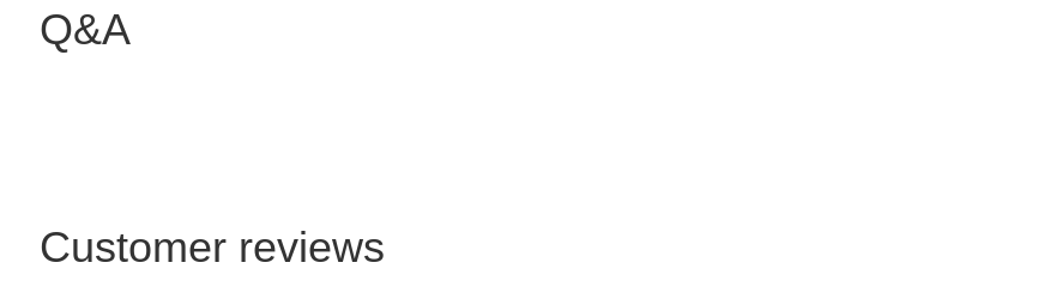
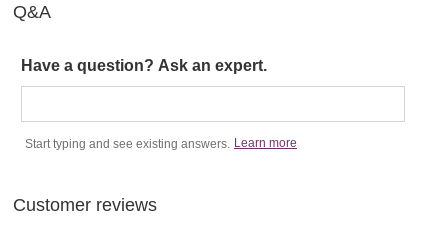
none -> [21,57,267,74] Have a question? Ask an expert.
none -> [25,136,297,151] Start typing and see existing answers. Learn more

